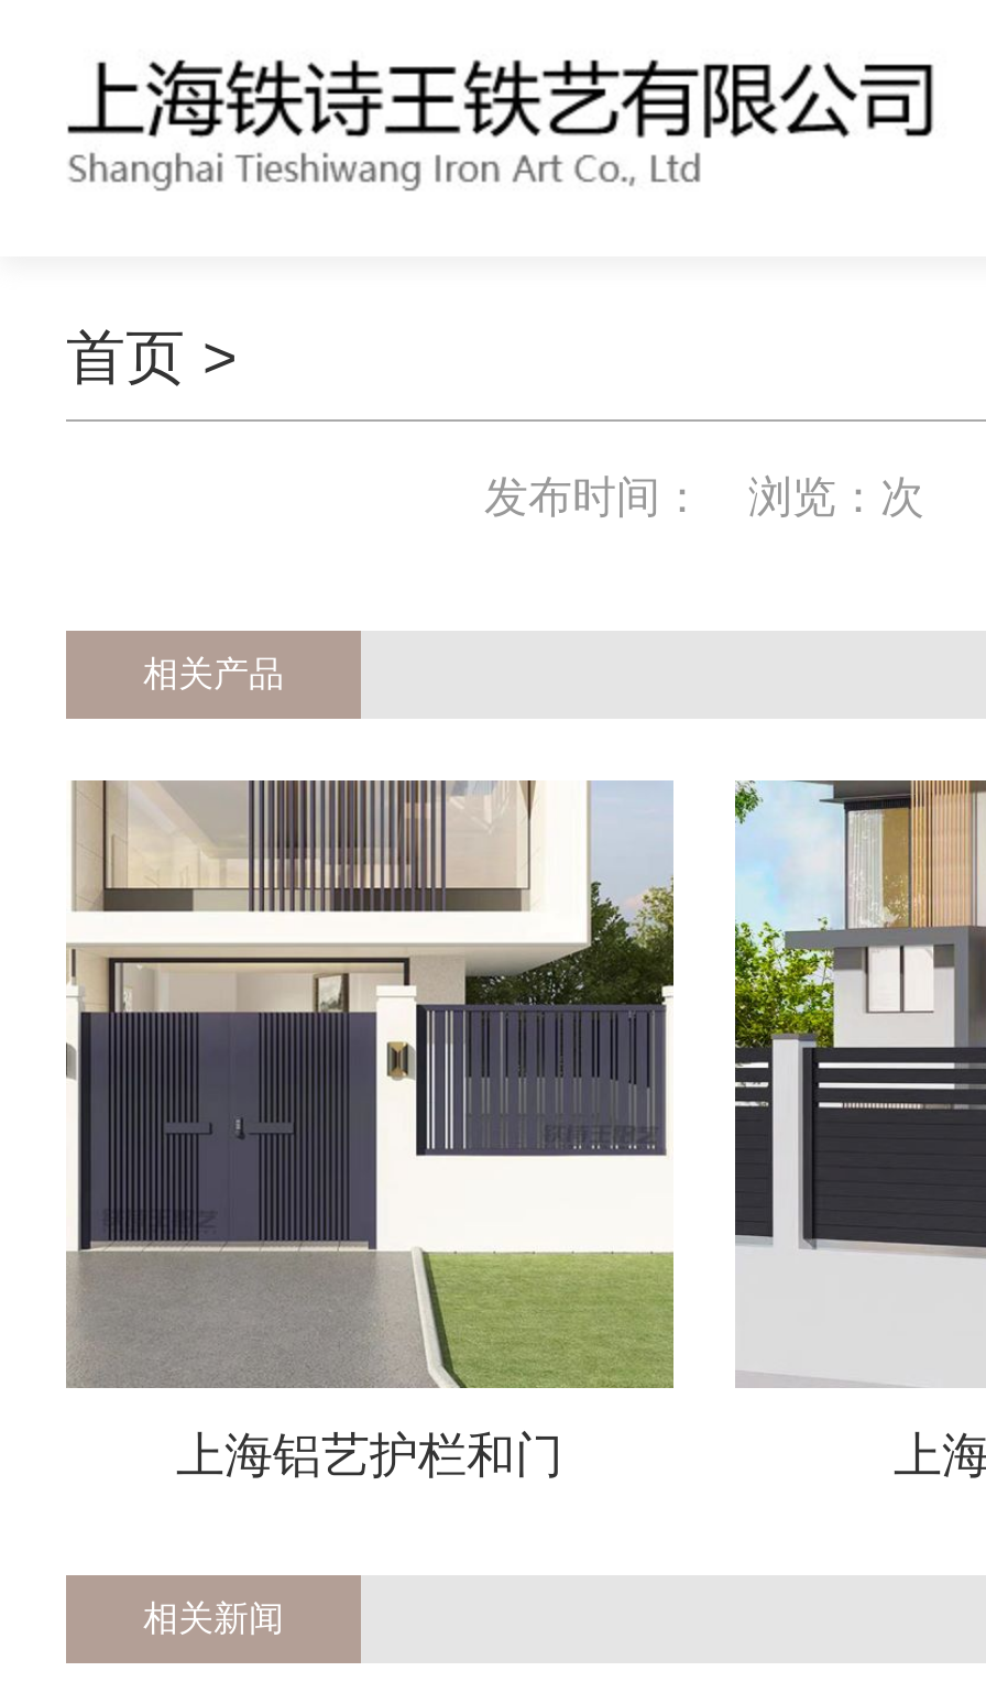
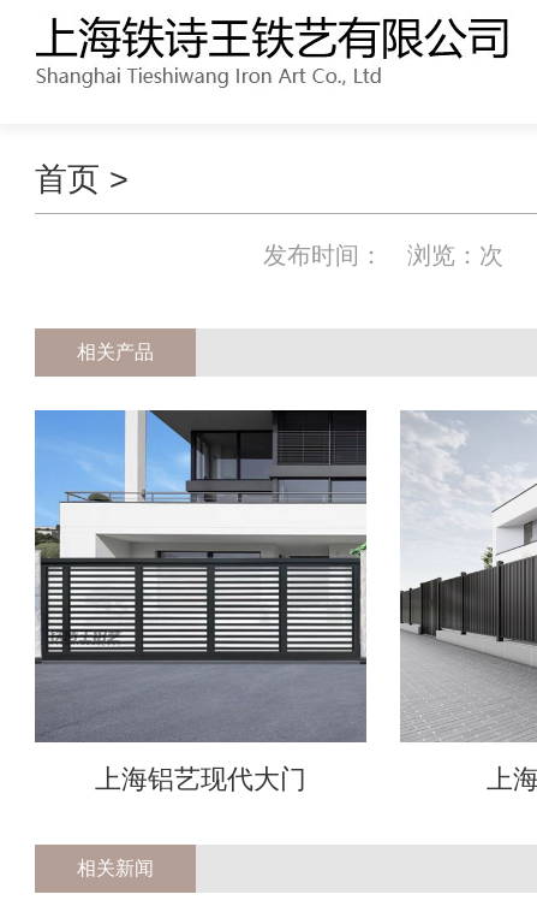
[66,778,676,1483] [image] | 上海铝艺护栏和门 -> [34,409,368,794] [image] | 上海铝艺现代大门
[733,778,979,1386] [image] -> [400,410,533,742] [image]

